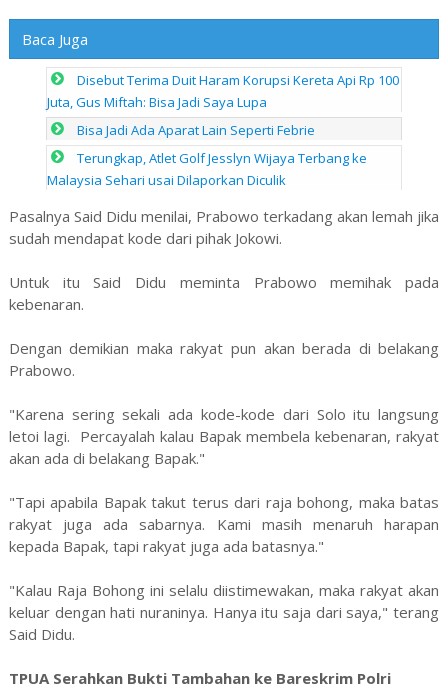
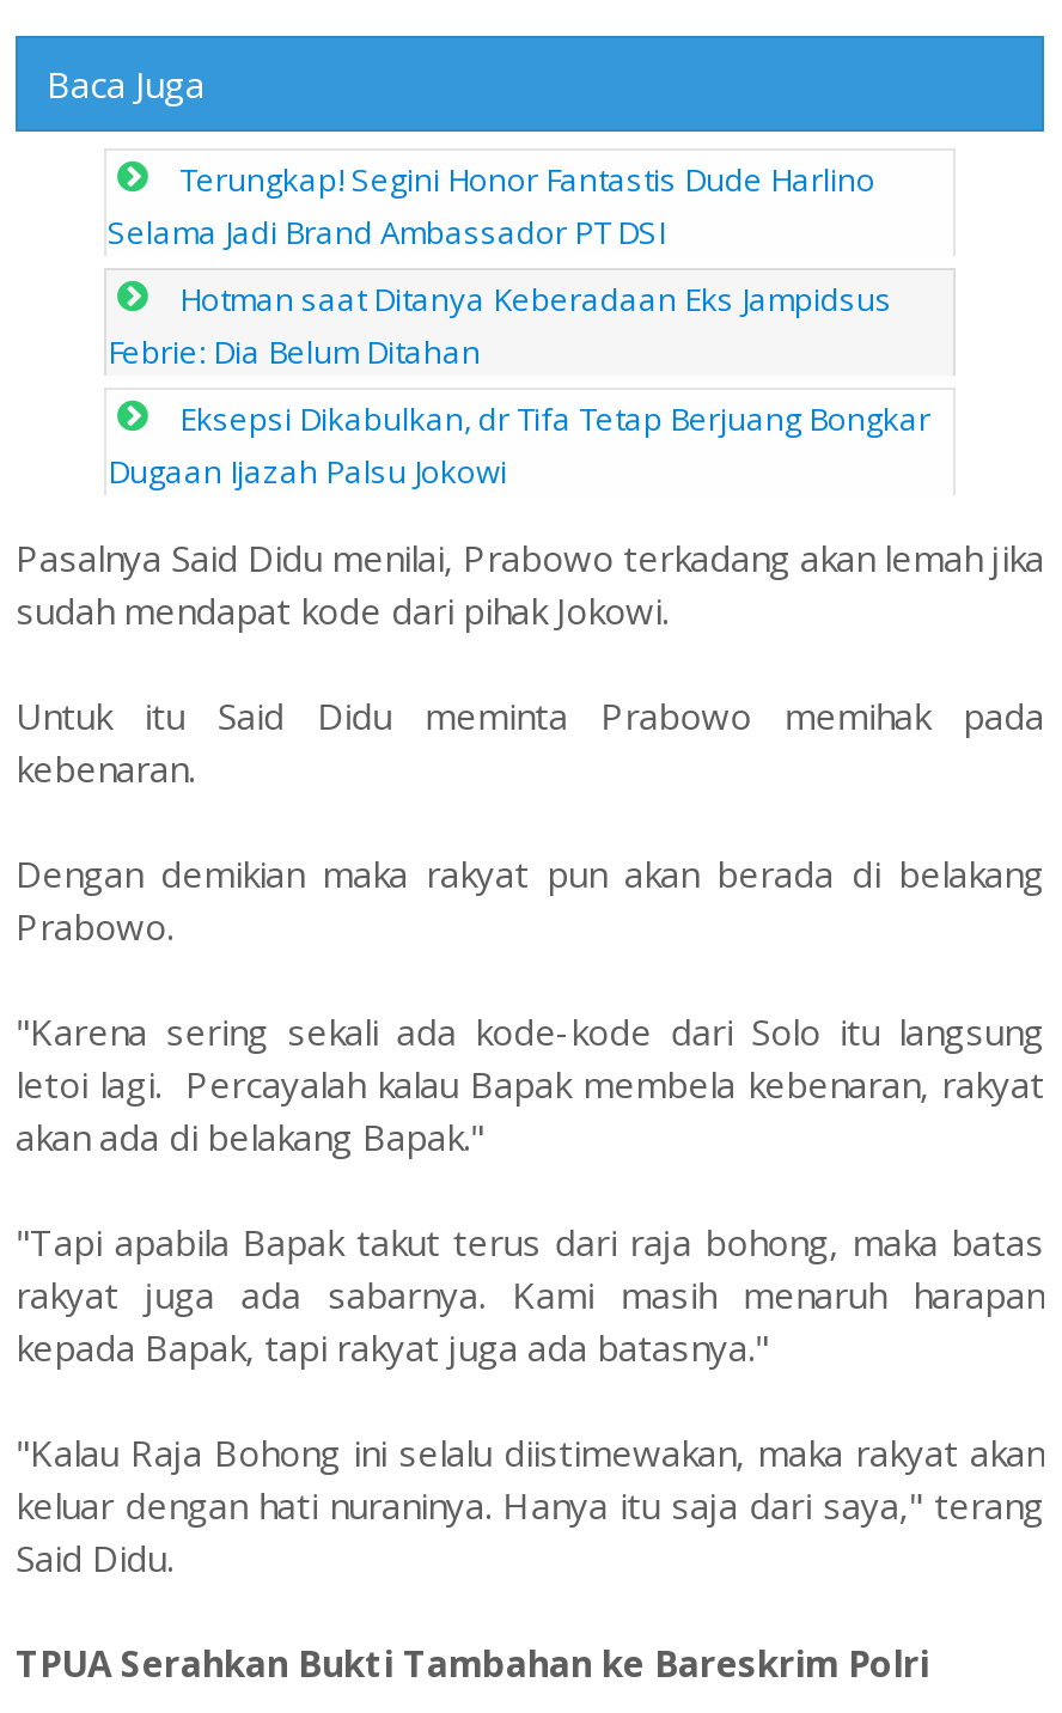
[47,71,399,111] Disebut Terima Duit Haram Korupsi Kereta Api Rp 100 | Juta, Gus Miftah: Bisa Jadi Saya Lupa -> [108,160,875,255] Terungkap! Segini Honor Fantastis Dude Harlino | Selama Jadi Brand Ambassador PT DSI
[77,121,315,139] Bisa Jadi Ada Aparat Lain Seperti Febrie -> [108,279,892,375] Hotman saat Ditanya Keberadaan Eks Jampidsus | Febrie: Dia Belum Ditahan
[47,149,367,189] Terungkap, Atlet Golf Jesslyn Wijaya Terbang ke | Malaysia Sehari usai Dilaporkan Diculik -> [108,399,930,495] Eksepsi Dikabulkan, dr Tifa Tetap Berjuang Bongkar | Dugaan Ijazah Palsu Jokowi

